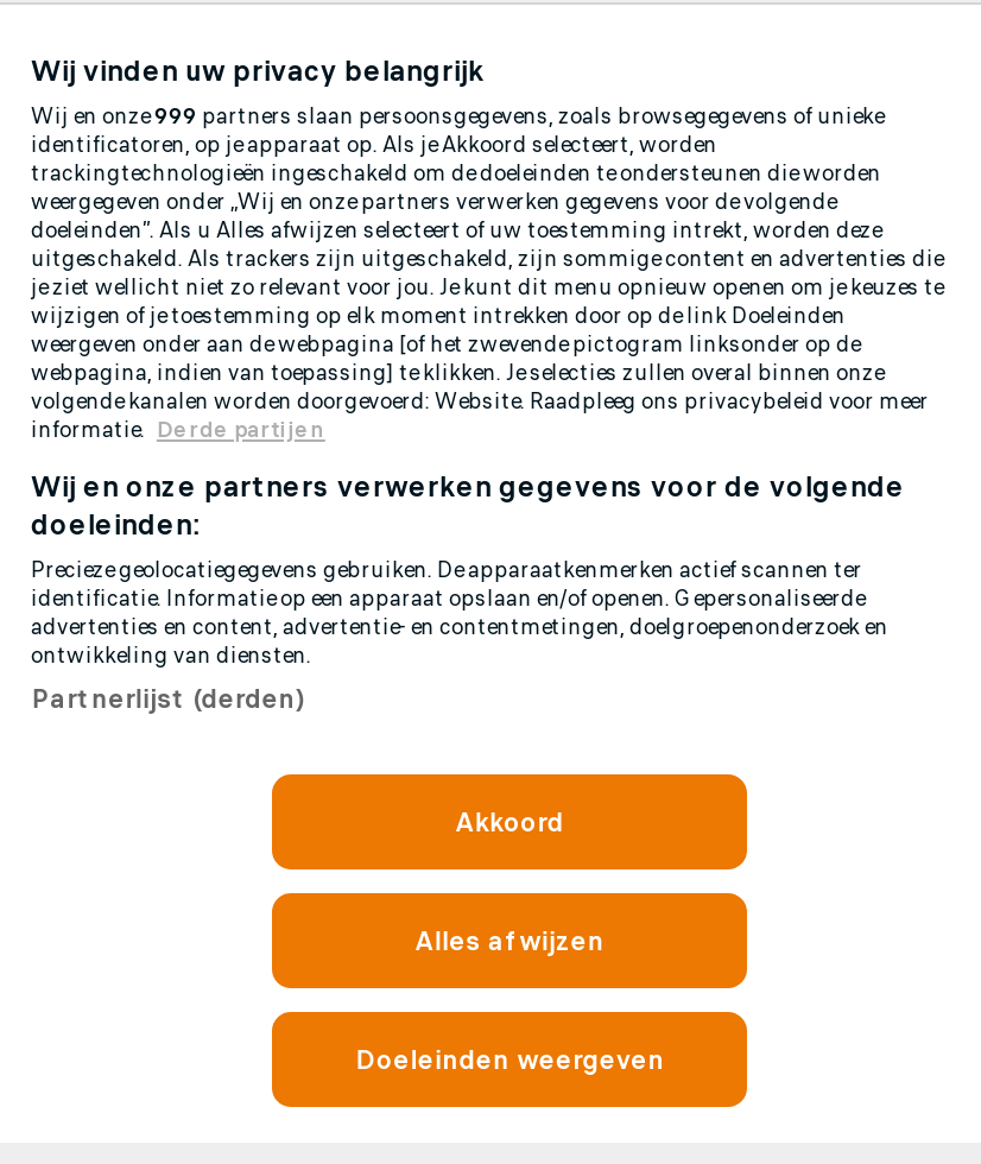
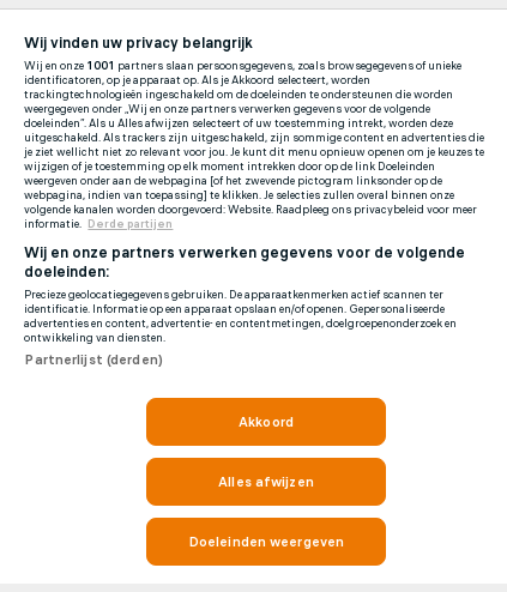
[31,102,883,131] Wij en onze999 partners slaan persoonsgegevens, zoals browsegegevens of unieke -> [24,59,462,73] Wij en onze1001 partners slaan persoonsgegevens, zoals browsegegevens of unieke

